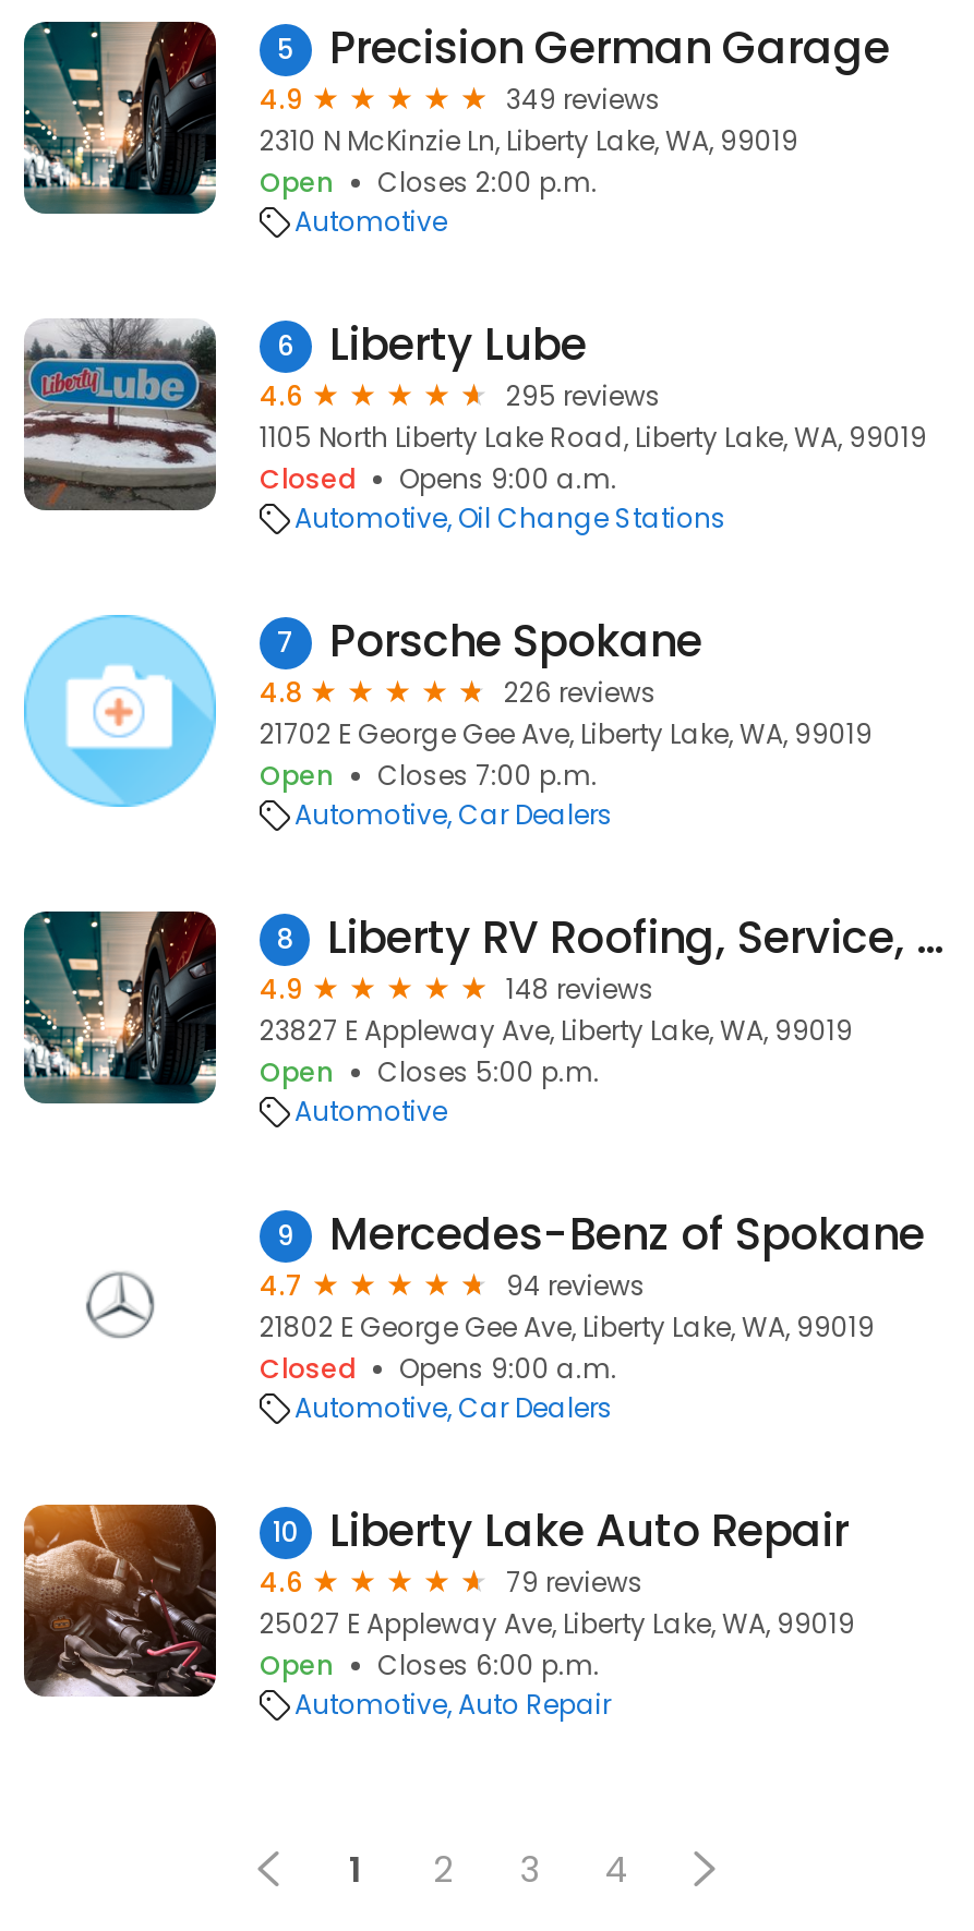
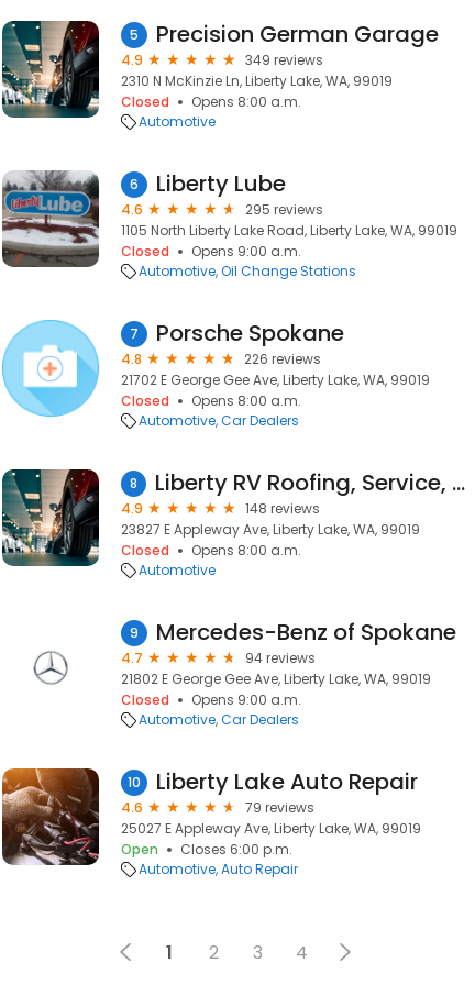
[260,164,598,201] Open | Closes 2:00 p.m. -> [121,92,301,111] Closed | Opens 8:00 a.m.
[260,757,598,794] Open | Closes 7:00 p.m. -> [121,391,301,410] Closed | Opens 8:00 a.m.
[260,1053,600,1090] Open | Closes 5:00 p.m. -> [121,541,301,560] Closed | Opens 8:00 a.m.

